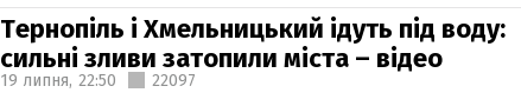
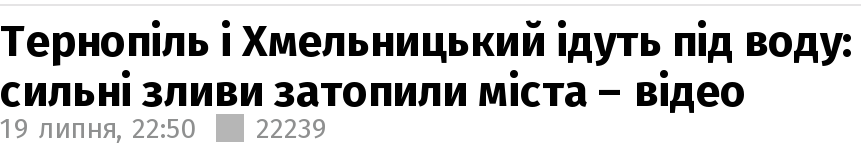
[0,70,196,90] 19 липня, 22:50 22097 -> [0,111,328,145] 19 липня, 22:50 22239

